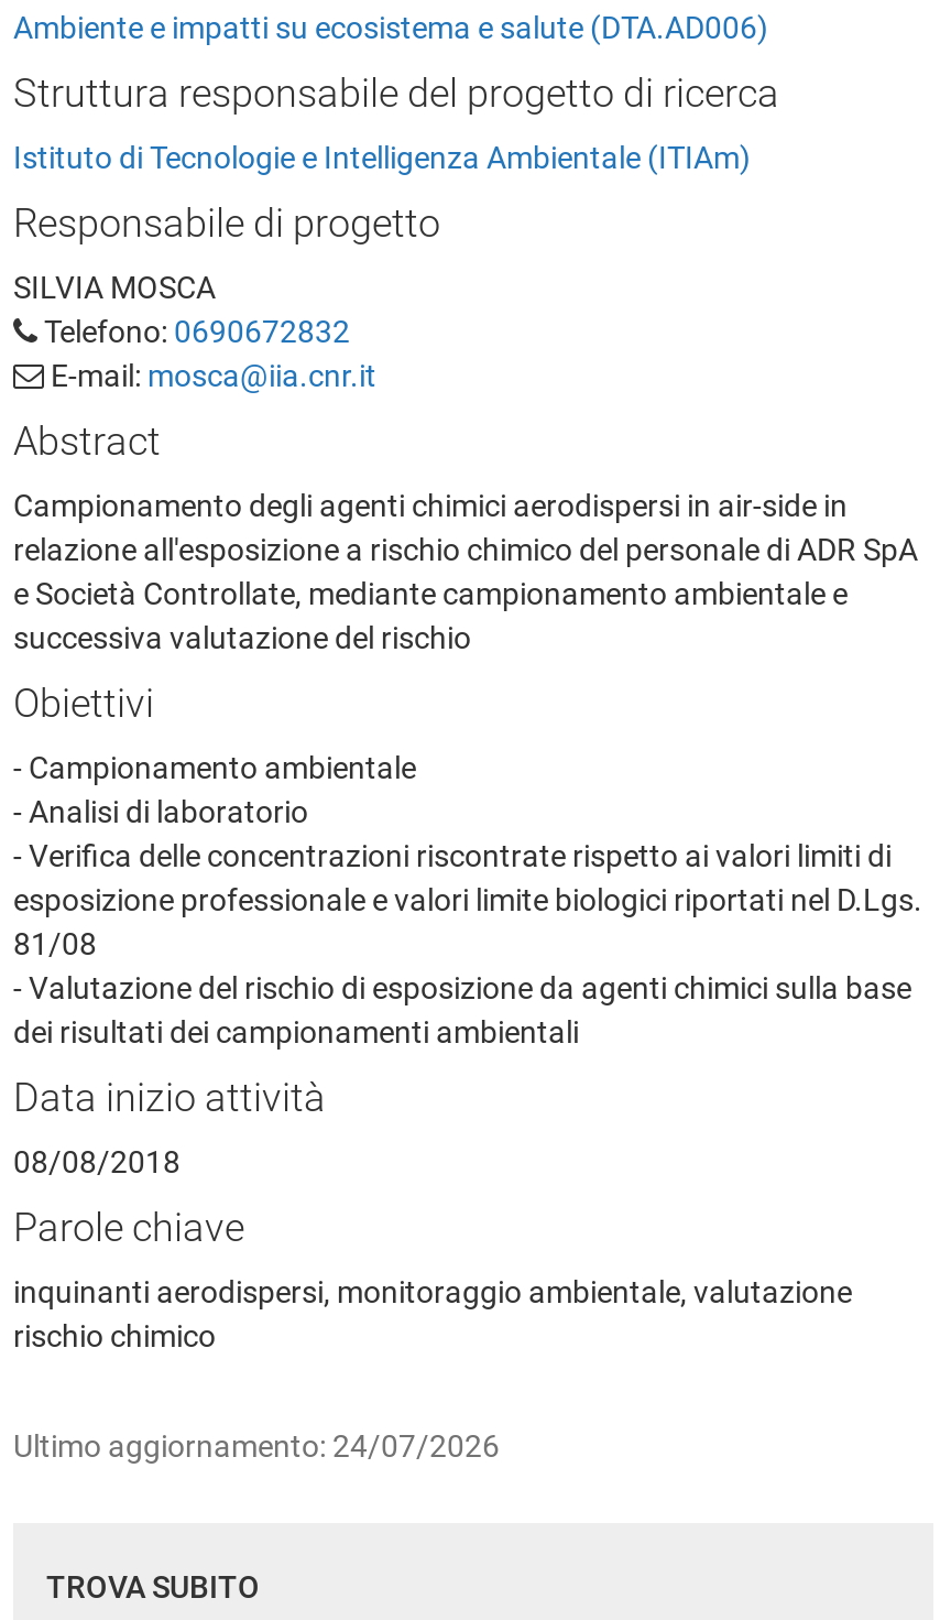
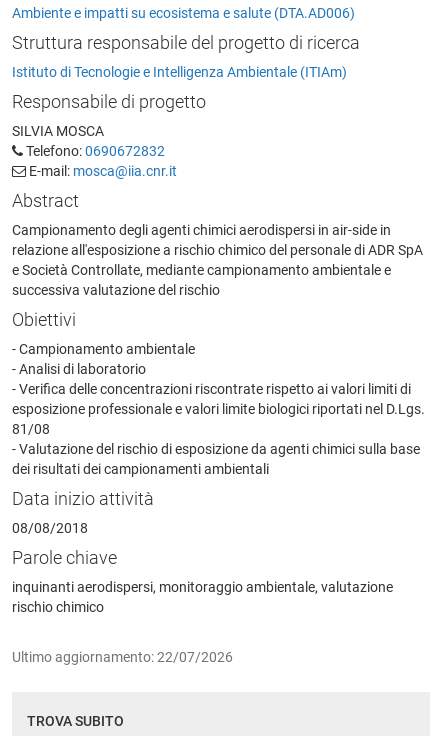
[13,1429,500,1464] Ultimo aggiornamento: 24/07/2026 -> [12,649,233,665] Ultimo aggiornamento: 22/07/2026

